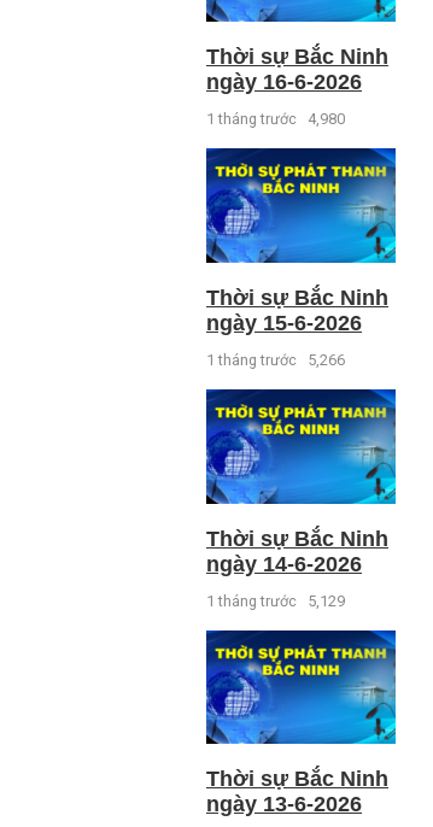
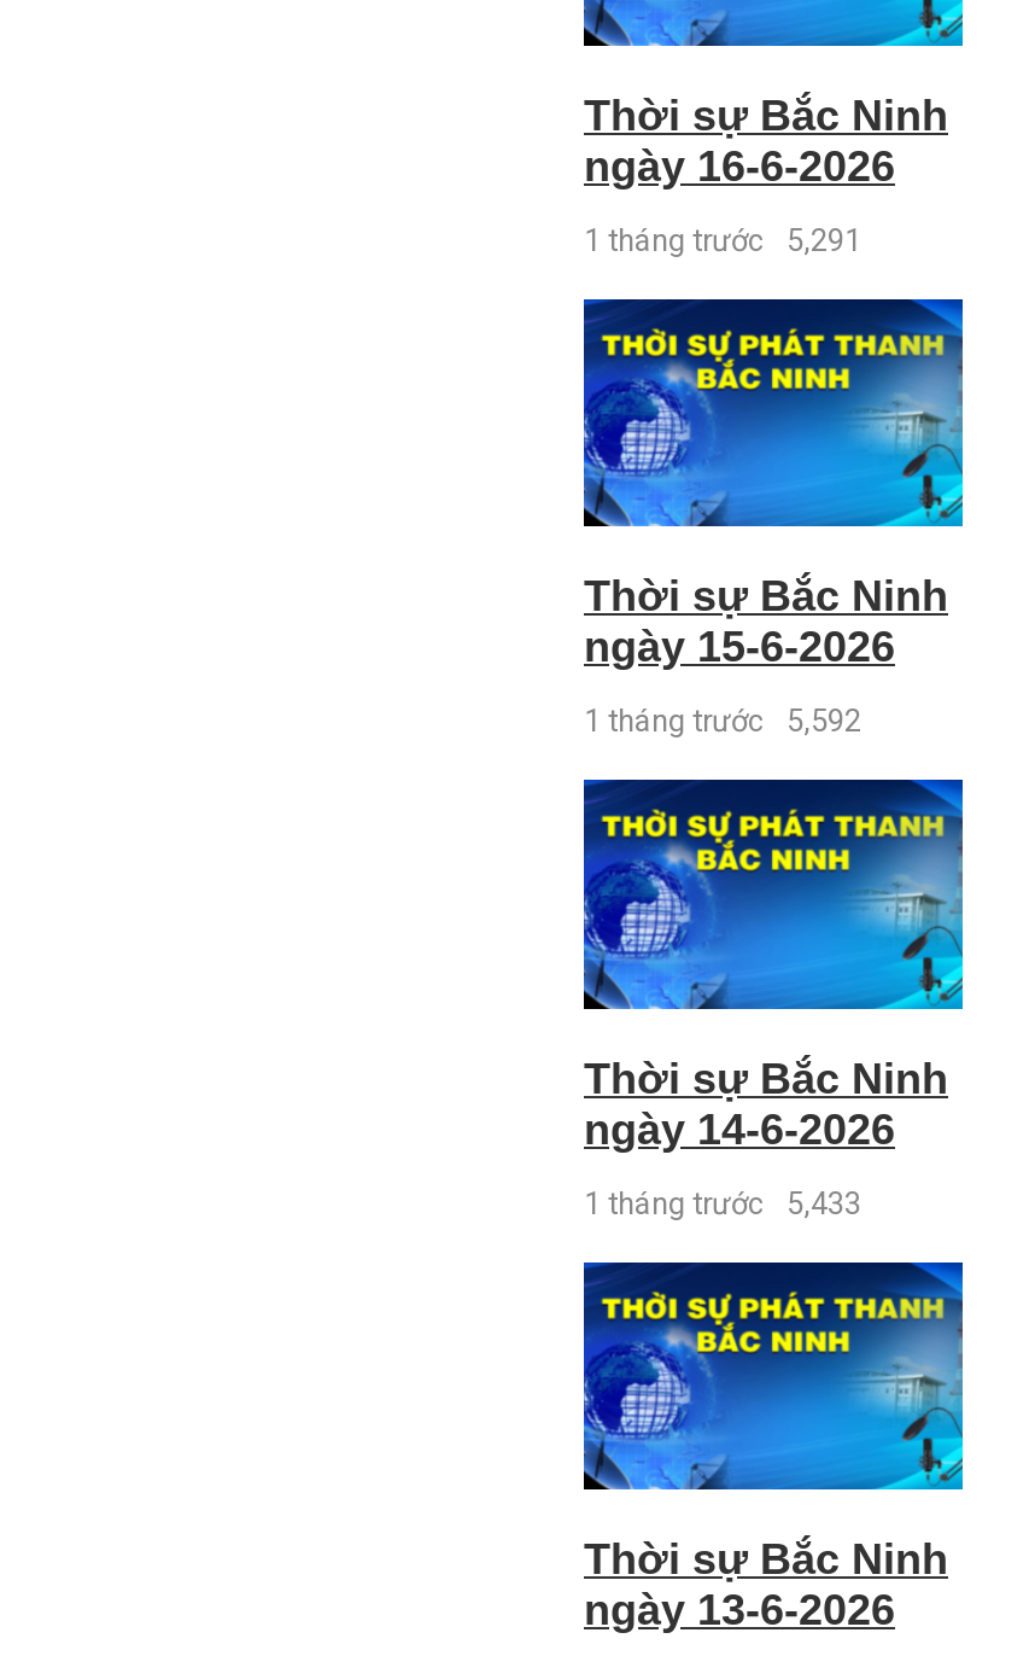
[206,110,345,128] 1 tháng trước 4,980 -> [584,221,861,257] 1 tháng trước 5,291
[206,351,345,369] 1 tháng trước 5,266 -> [584,702,861,739] 1 tháng trước 5,592
[206,591,345,609] 1 tháng trước 5,129 -> [584,1184,861,1220] 1 tháng trước 5,433

